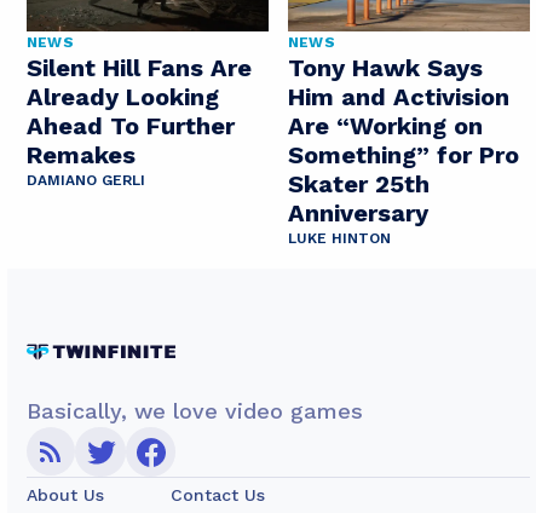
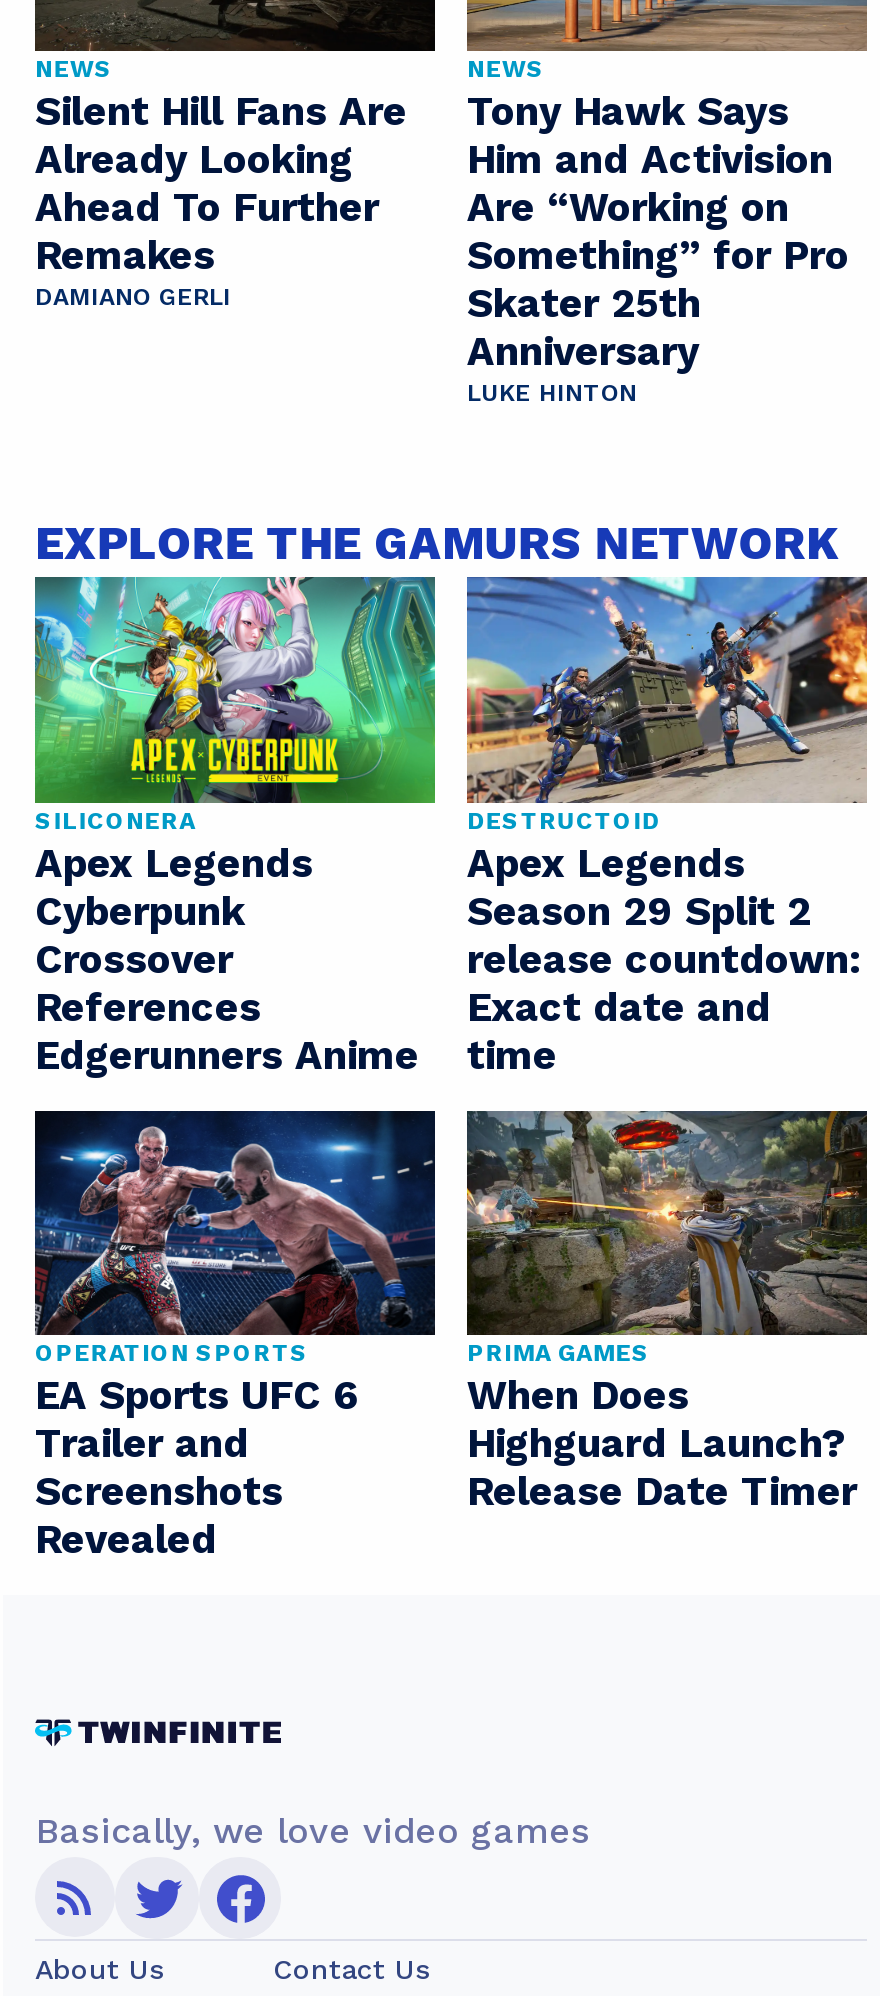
none -> [33,586,437,1078] [image] | SILICONERA | Apex Legends | Cyberpunk | Crossover | References | Edgerunners Anime
none -> [33,1108,437,1563] [image] | OPERATION SPORTS | EA Sports UFC 6 | Trailer and | Screenshots | Revealed
none -> [35,517,839,571] EXPLORE THE GAMURS NETWORK
none -> [465,586,869,1078] [image] | DESTRUCTOID | Apex Legends | Season 29 Split 2 | release countdown: | Exact date and | time
none -> [465,1108,869,1515] [image] | PRIMA GAMES | When Does | Highguard Launch? | Release Date Timer

